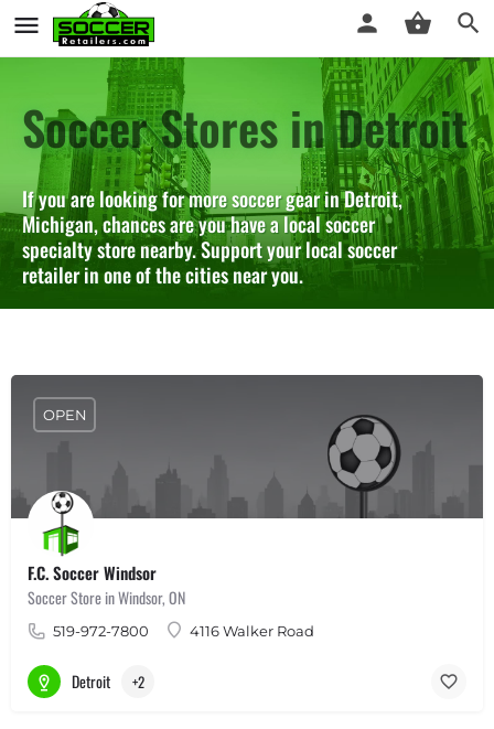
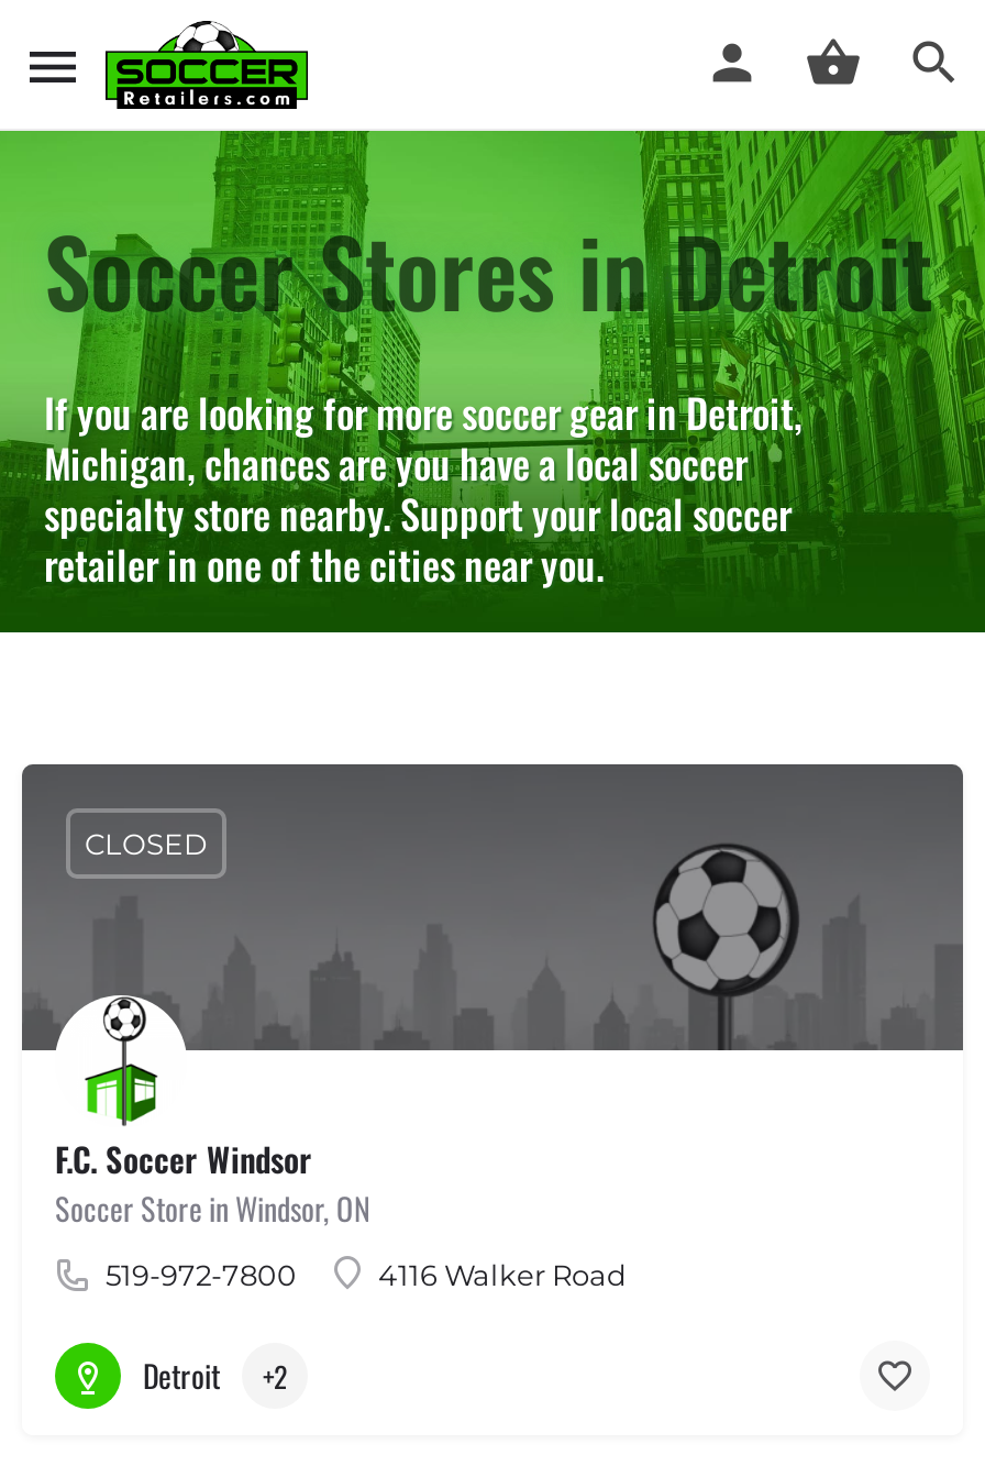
[42,405,87,423] OPEN -> [85,825,208,860] CLOSED

